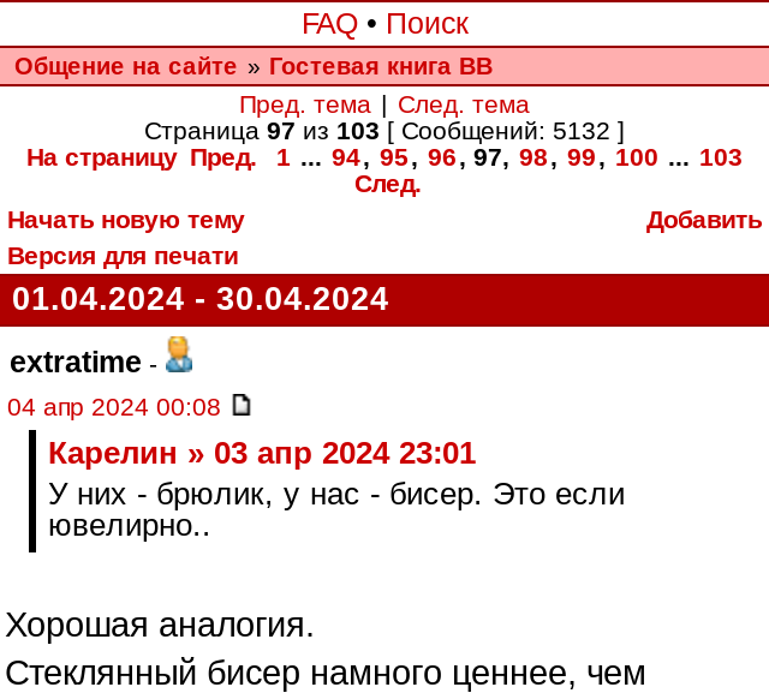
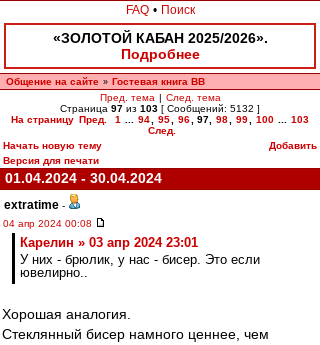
none -> [52,30,267,62] «ЗОЛОТОЙ КАБАН 2025/2026». | Подробнее

